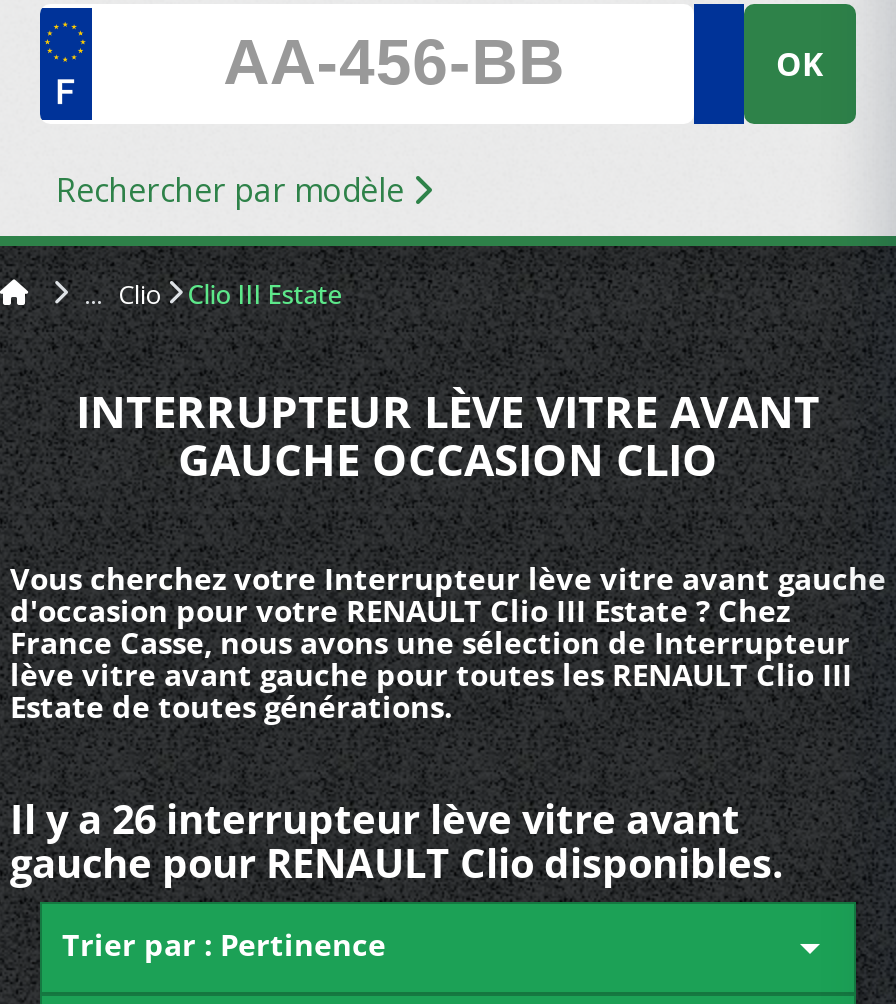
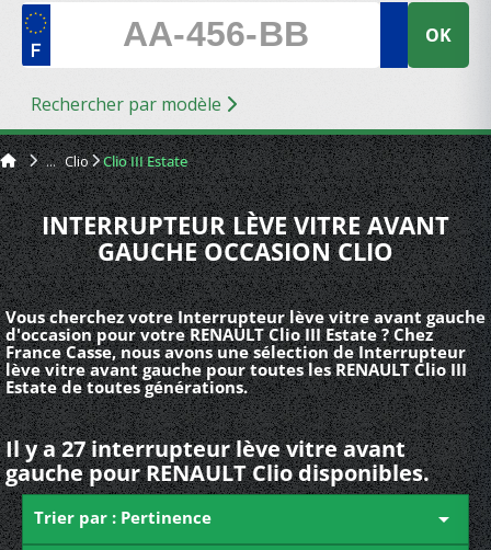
[10,792,740,846] Il y a 26 interrupteur lève vitre avant -> [5,434,406,463] Il y a 27 interrupteur lève vitre avant

